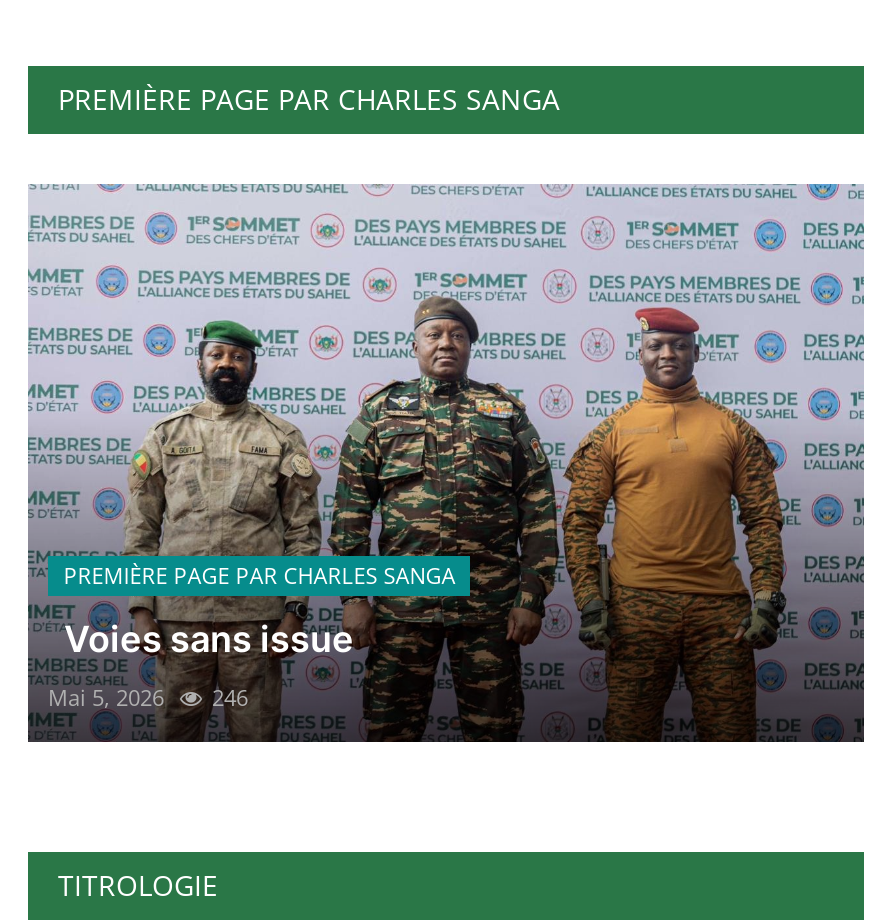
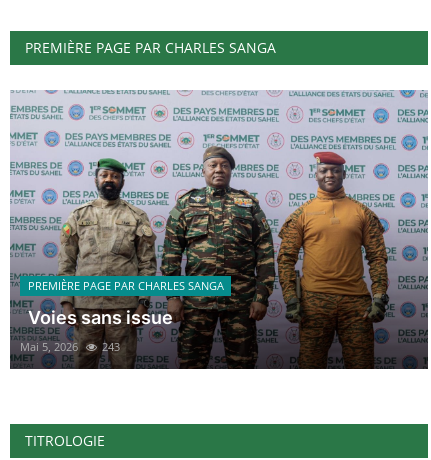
[48,681,248,711] Mai 5, 2026 246 -> [20,339,120,354] Mai 5, 2026 243

